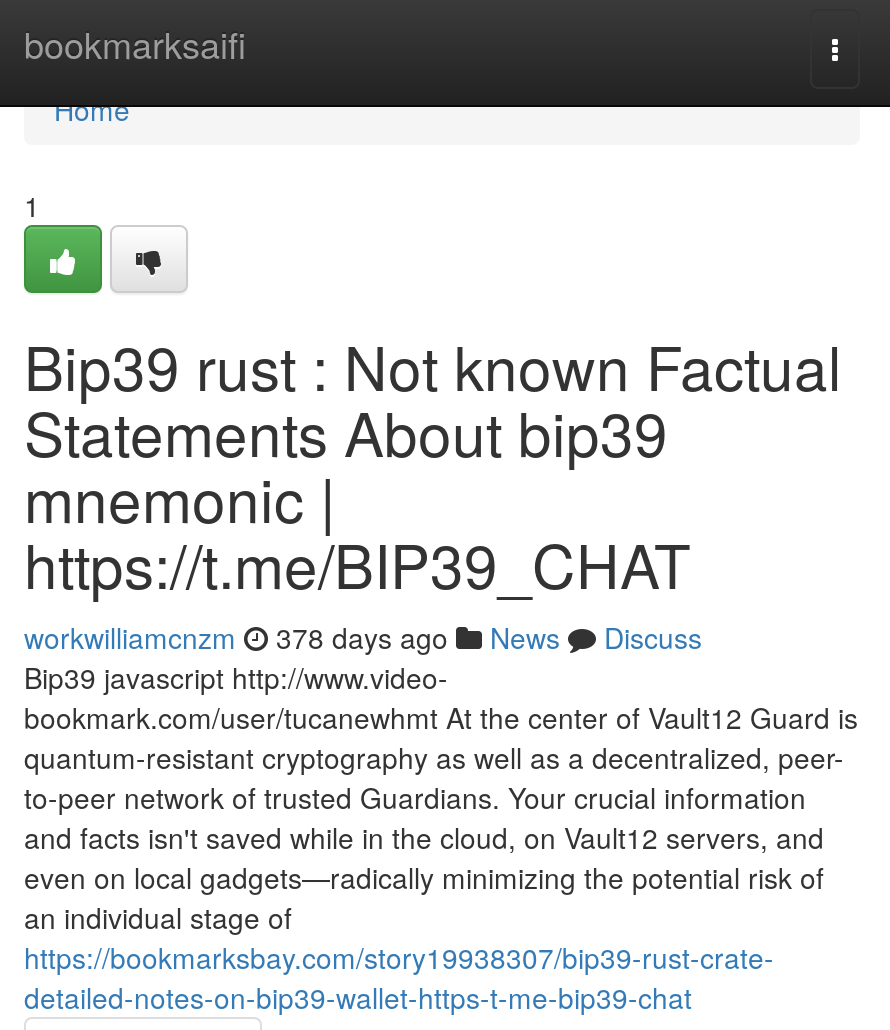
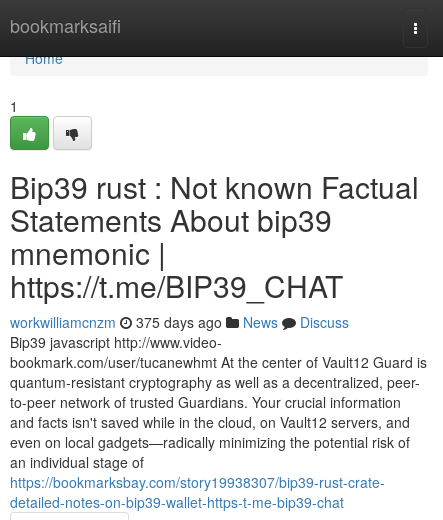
[24,617,702,657] workwilliamcnzm 378 days ago News Discuss -> [10,312,349,332] workwilliamcnzm 375 days ago News Discuss

